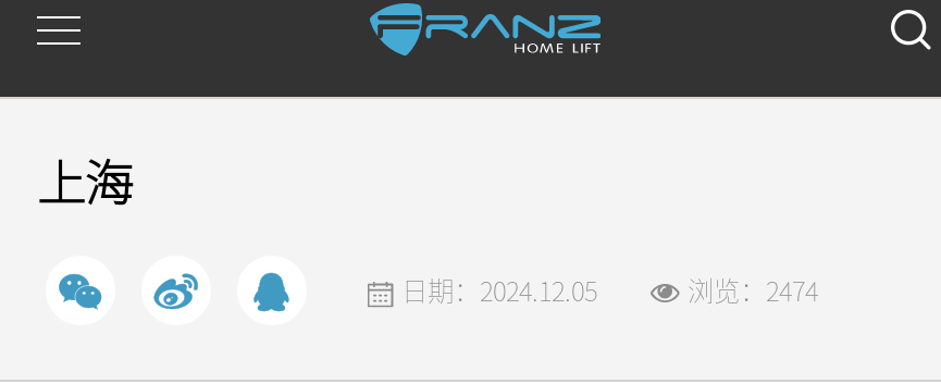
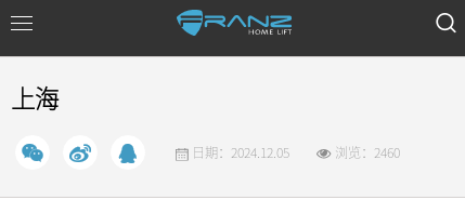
[688,271,818,310] 浏览：2474 -> [335,143,400,162] 浏览：2460

